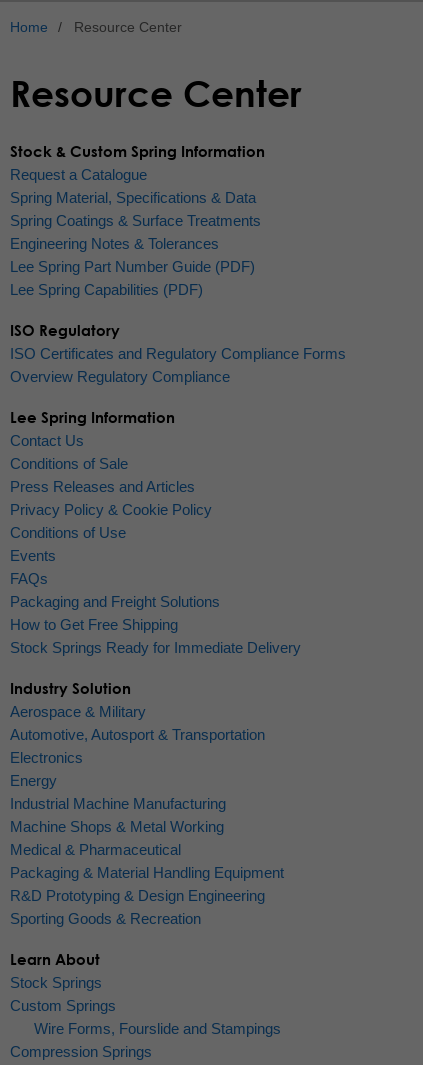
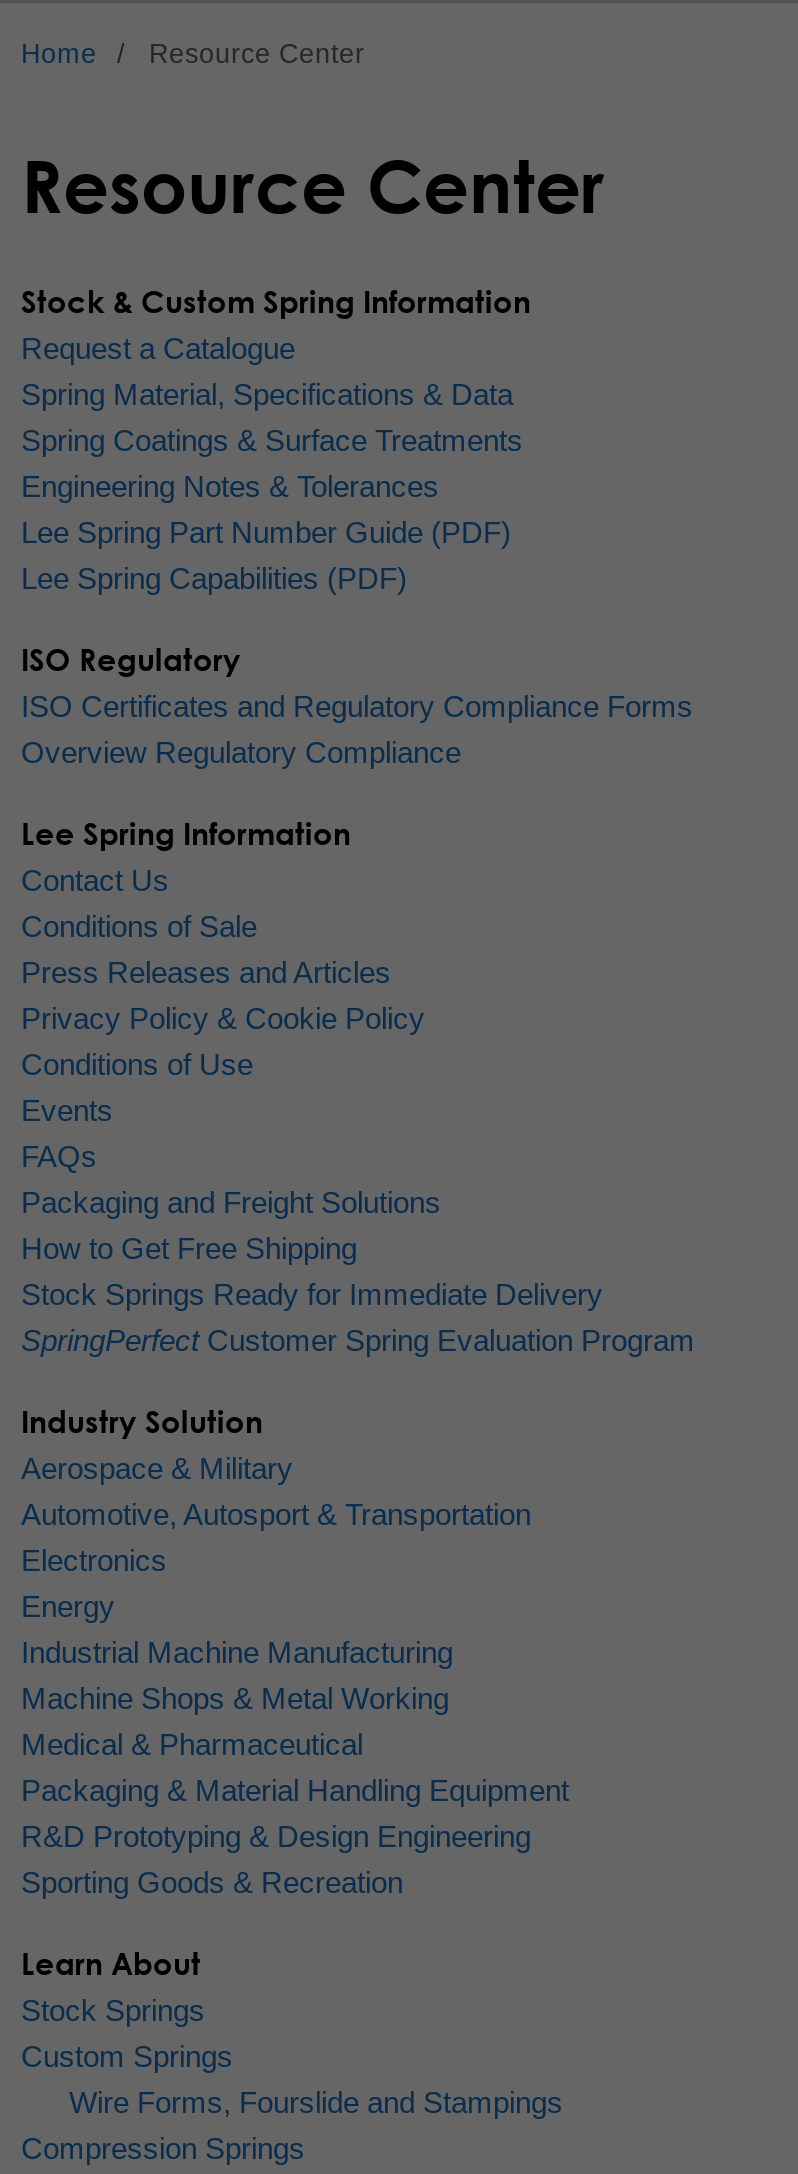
none -> [21,1323,695,1357] SpringPerfect Customer Spring Evaluation Program

